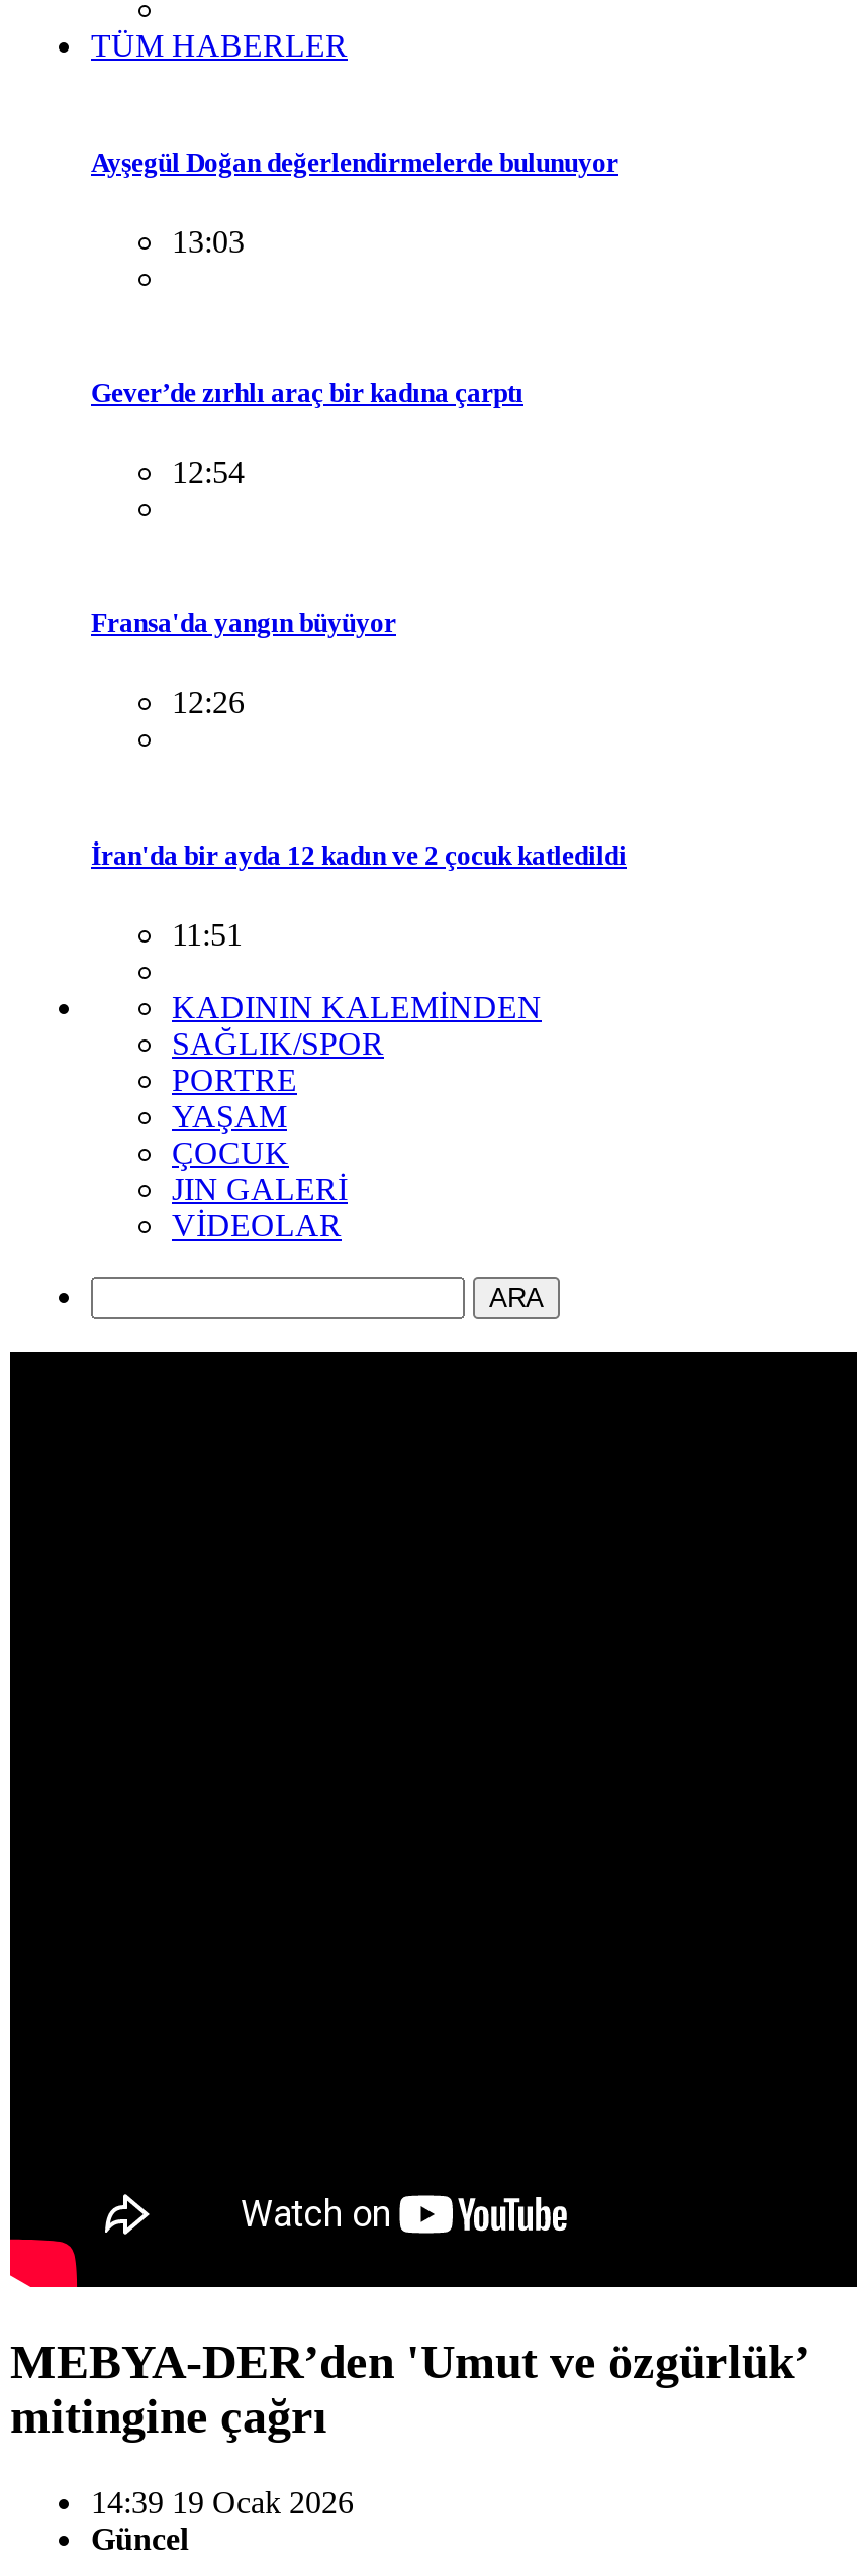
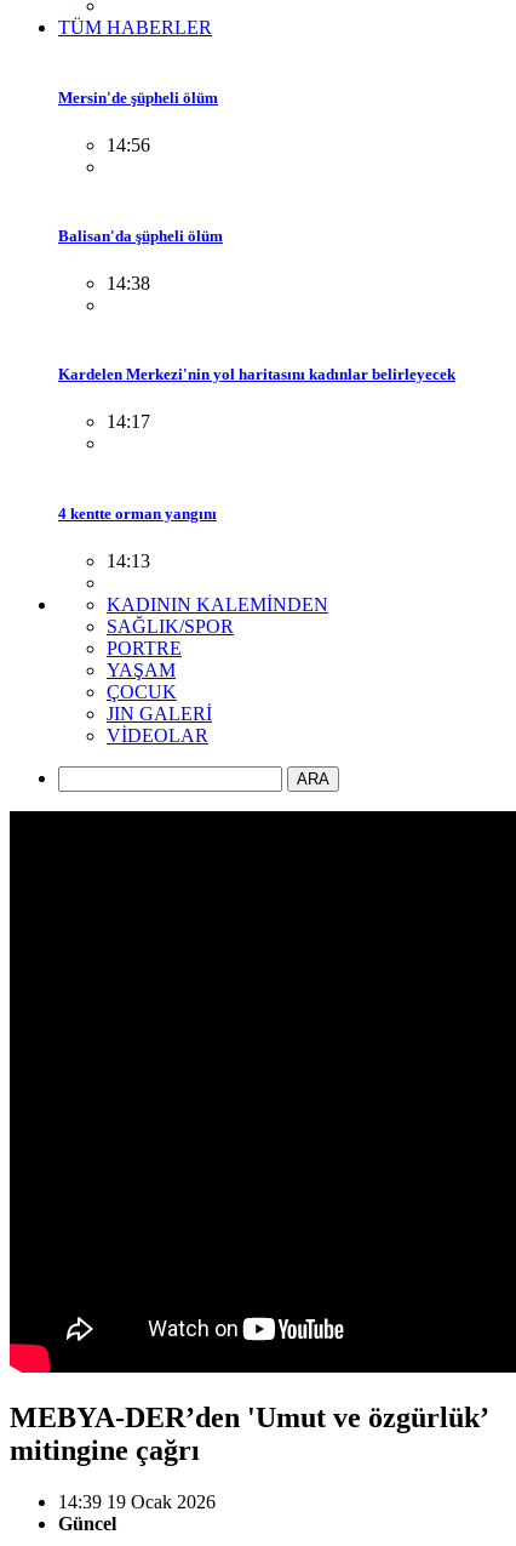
[91,146,618,177] Ayşegül Doğan değerlendirmelerde bulunuyor -> [58,88,218,106] Mersin'de şüpheli ölüm
[172,224,245,258] 13:03 -> [107,134,150,155] 14:56
[91,378,523,408] Gever’de zırhlı araç bir kadına çarptı -> [58,227,223,245] Balisan'da şüpheli ölüm
[172,455,245,489] 12:54 -> [107,273,150,294] 14:38
[91,609,396,639] Fransa'da yangın büyüyor -> [58,365,455,383] Kardelen Merkezi'nin yol haritasını kadınlar belirleyecek
[172,686,245,720] 12:26 -> [107,412,150,432] 14:17
[91,840,627,870] İran'da bir ayda 12 kadın ve 2 çocuk katledildi -> [58,504,217,522] 4 kentte orman yangını
[172,917,243,951] 11:51 -> [107,550,150,571] 14:13

